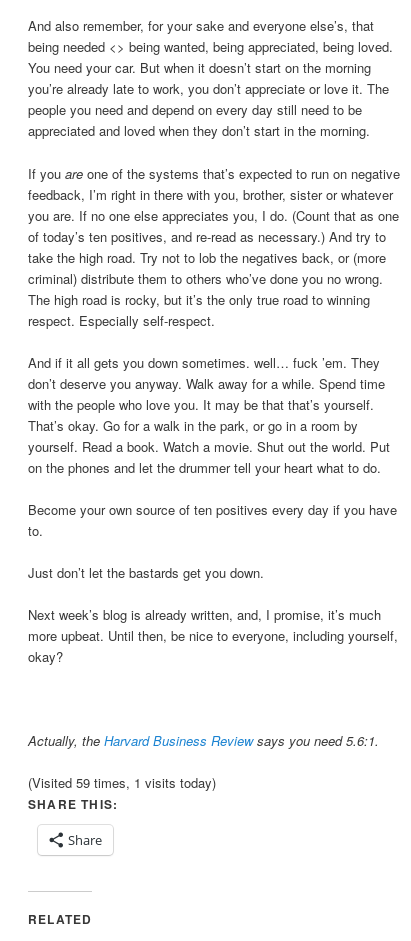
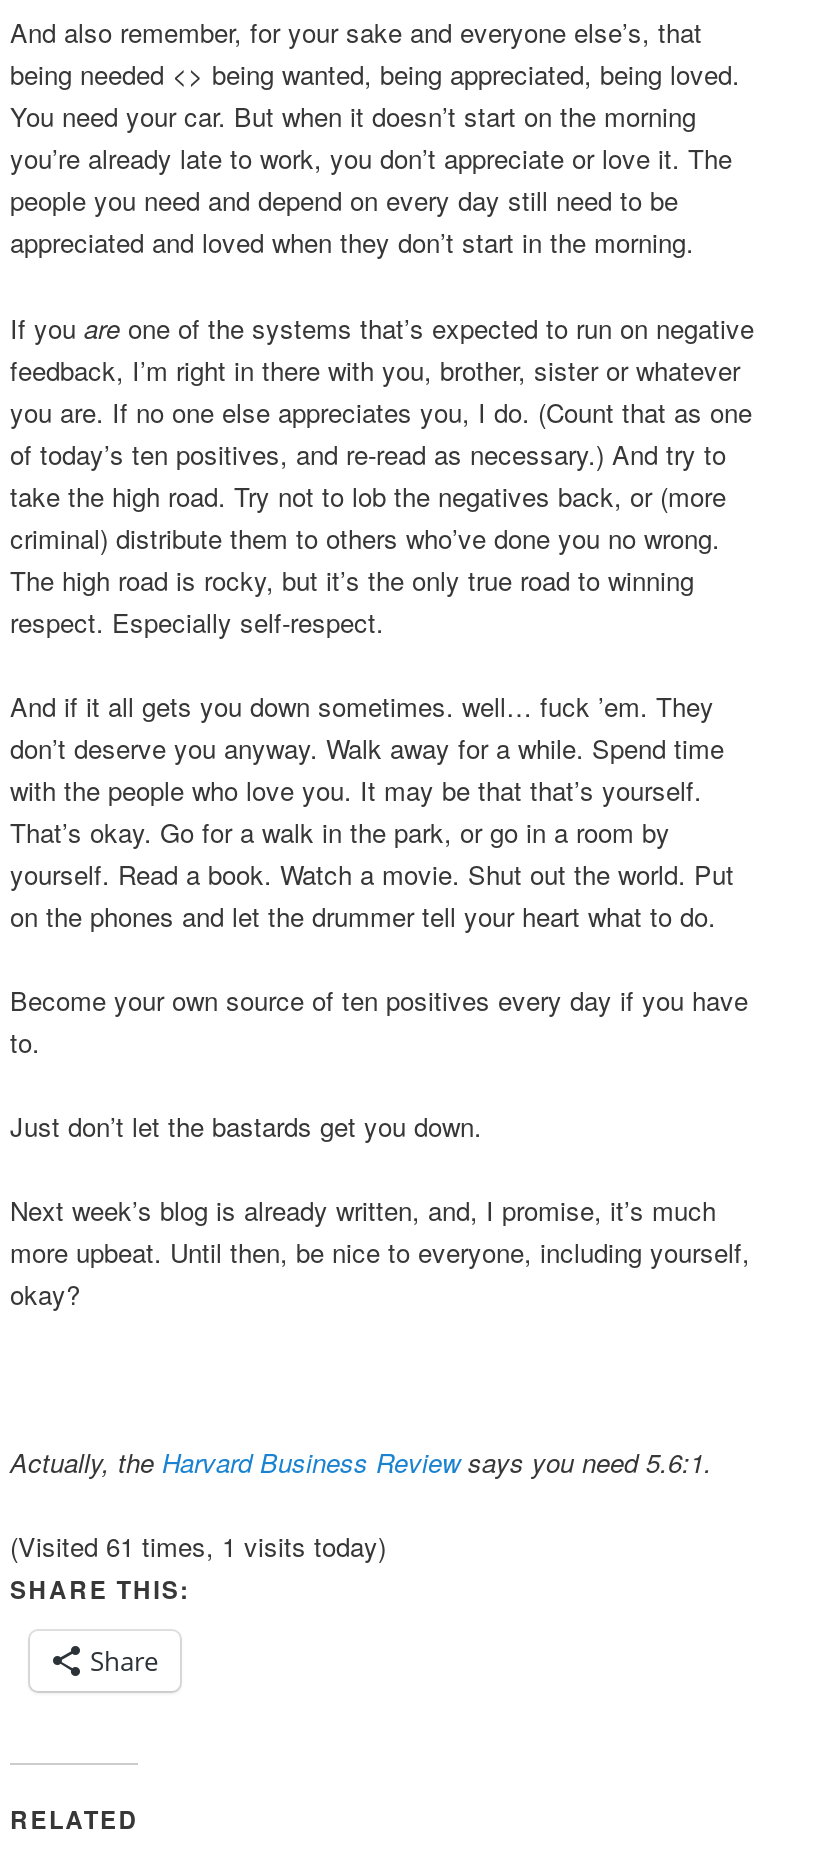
[28,773,216,792] (Visited 59 times, 1 visits today) -> [10,1528,386,1566] (Visited 61 times, 1 visits today)

